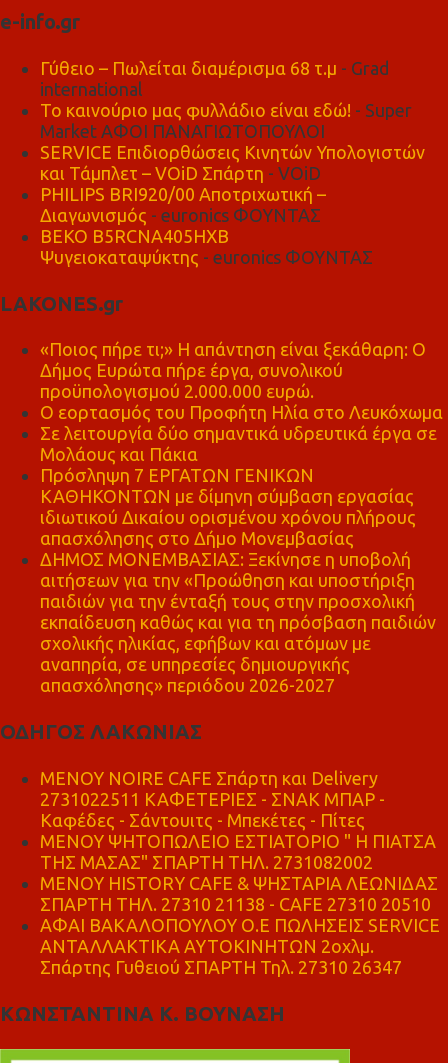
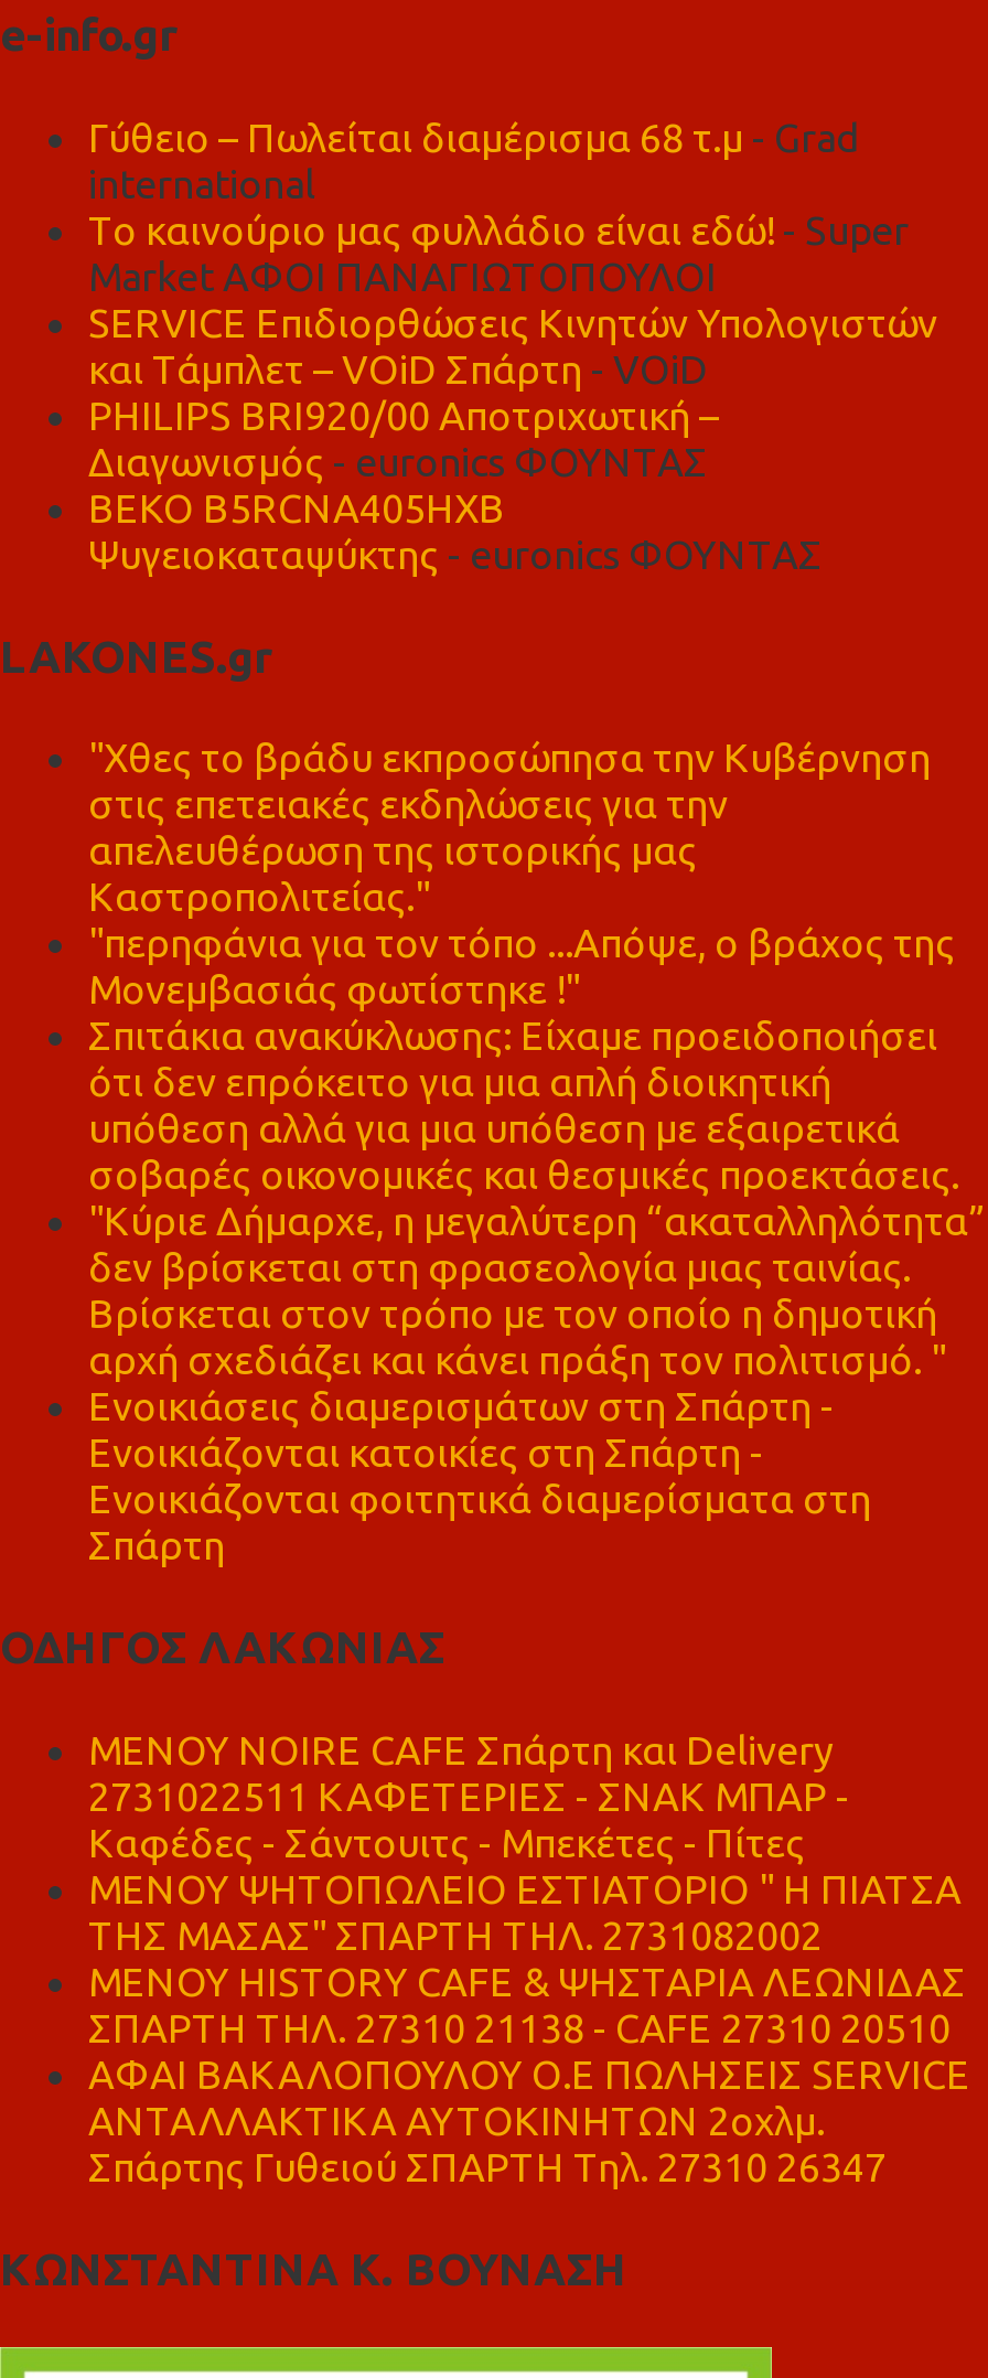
[40,339,443,695] «Ποιος πήρε τι;» Η απάντηση είναι ξεκάθαρη: Ο | Δήμος Ευρώτα πήρε έργα, συνολικού | προϋπολογισμού 2.000.000 ευρώ. | Ο εορτασμός του Προφήτη Ηλία στο Λευκόχωμα | Σε λειτουργία δύο σημαντικά υδρευτικά έργα σε | Μολάους και Πάκια | Πρόσληψη 7 ΕΡΓΑΤΩΝ ΓΕΝΙΚΩΝ | ΚΑΘΗΚΟΝΤΩΝ με δίμηνη σύμβαση εργασίας | ιδιωτικού Δικαίου ορισμένου χρόνου πλήρους | απασχόλησης στο Δήμο Μονεμβασίας | ΔΗΜΟΣ ΜΟΝΕΜΒΑΣΙΑΣ: Ξεκίνησε η υποβολή | αιτήσεων για την «Προώθηση και υποστήριξη | παιδιών για την ένταξή τους στην προσχολική | εκπαίδευση καθώς και για τη πρόσβαση παιδιών | σχολικής ηλικίας, εφήβων και ατόμων με | αναπηρία, σε υπηρεσίες δημιουργικής | απασχόλησης» περιόδου 2026-2027 -> [88,735,984,1566] "Χθες το βράδυ εκπροσώπησα την Κυβέρνηση | στις επετειακές εκδηλώσεις για την | απελευθέρωση της ιστορικής μας | Καστροπολιτείας." | "περηφάνια για τον τόπο ...Απόψε, ο βράχος της | Μονεμβασιάς φωτίστηκε !" | Σπιτάκια ανακύκλωσης: Είχαμε προειδοποιήσει | ότι δεν επρόκειτο για μια απλή διοικητική | υπόθεση αλλά για μια υπόθεση με εξαιρετικά | σοβαρές οικονομικές και θεσμικές προεκτάσεις. | "Κύριε Δήμαρχε, η μεγαλύτερη “ακαταλληλότητα” | δεν βρίσκεται στη φρασεολογία μιας ταινίας. | Βρίσκεται στον τρόπο με τον οποίο η δημοτική | αρχή σχεδιάζει και κάνει πράξη τον πολιτισμό. " | Ενοικιάσεις διαμερισμάτων στη Σπάρτη - | Ενοικιάζονται κατοικίες στη Σπάρτη - | Ενοικιάζονται φοιτητικά διαμερίσματα στη | Σπάρτη

